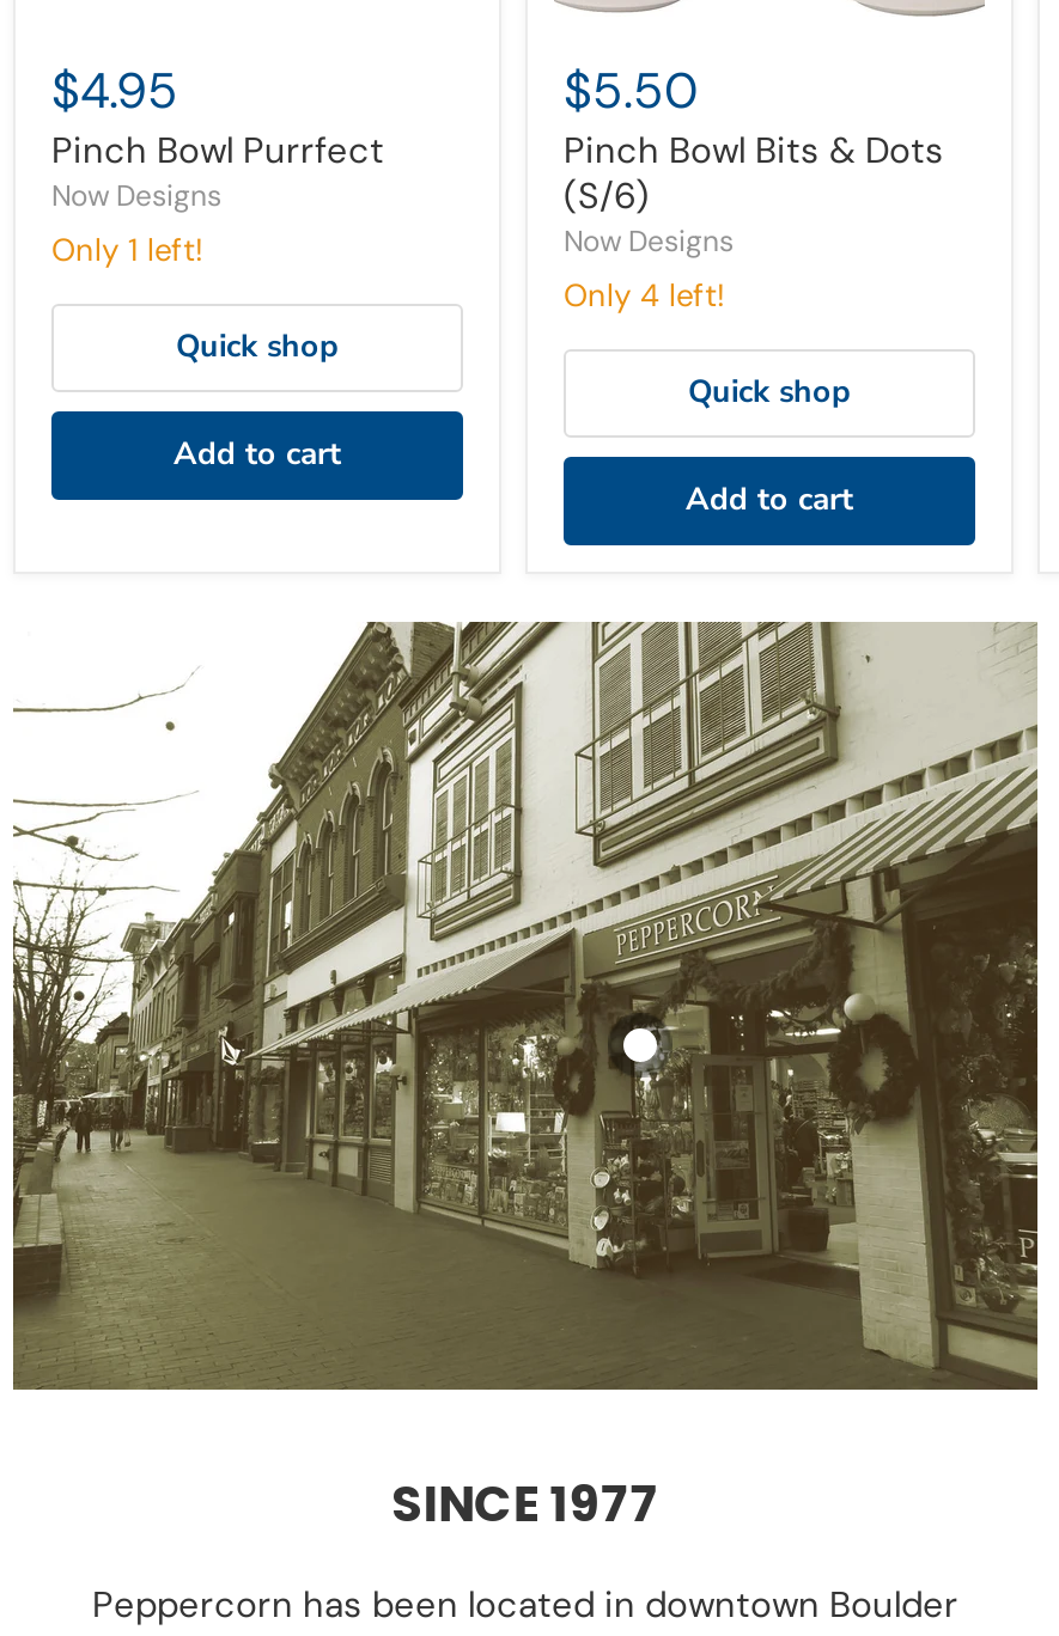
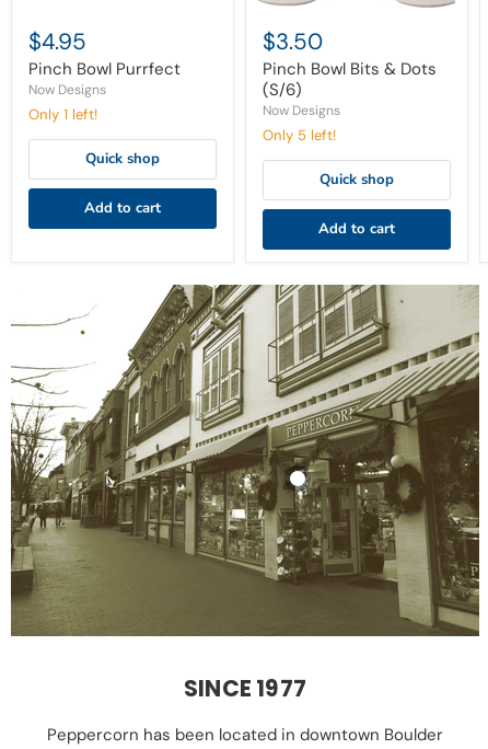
[564,59,698,122] $5.50 -> [263,27,323,56] $3.50
[564,275,724,315] Only 4 left! -> [263,126,336,144] Only 5 left!

